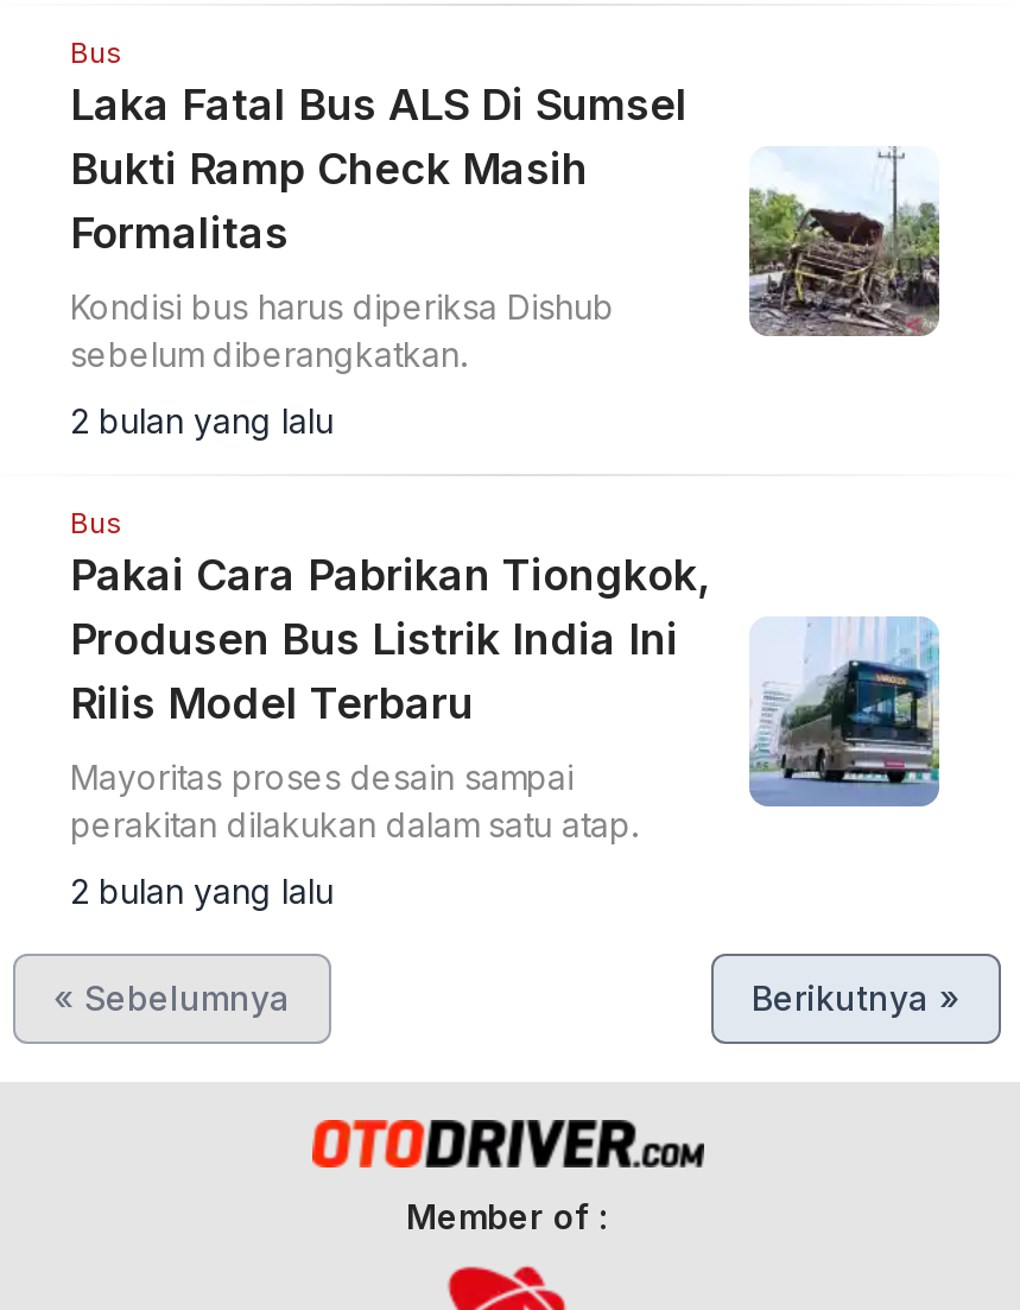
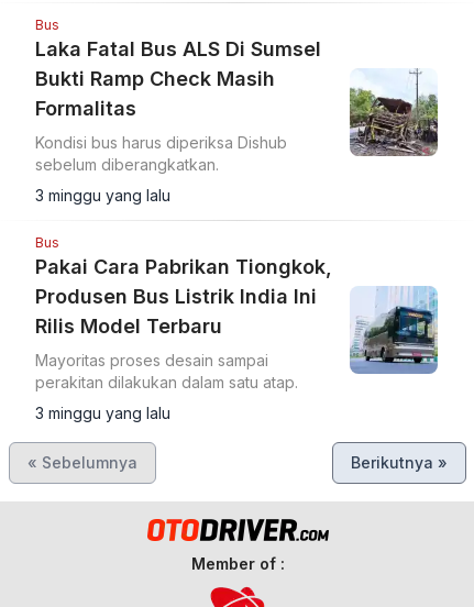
[70,400,334,441] 2 bulan yang lalu -> [35,186,170,205] 3 minggu yang lalu
[70,871,334,911] 2 bulan yang lalu -> [35,404,170,422] 3 minggu yang lalu

